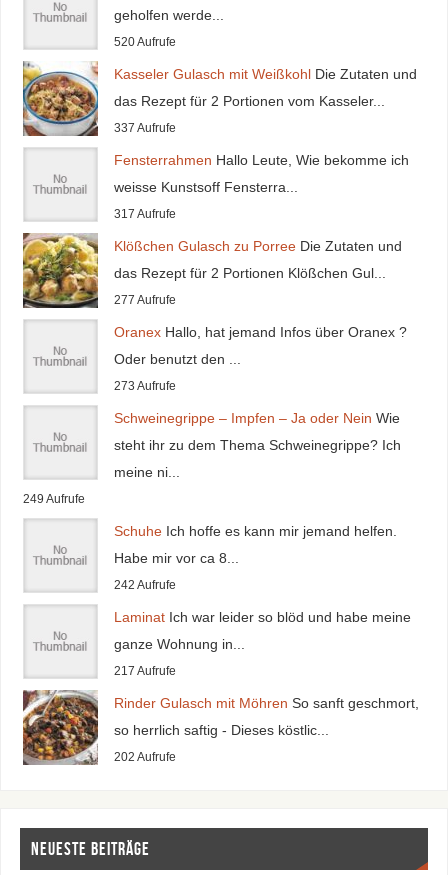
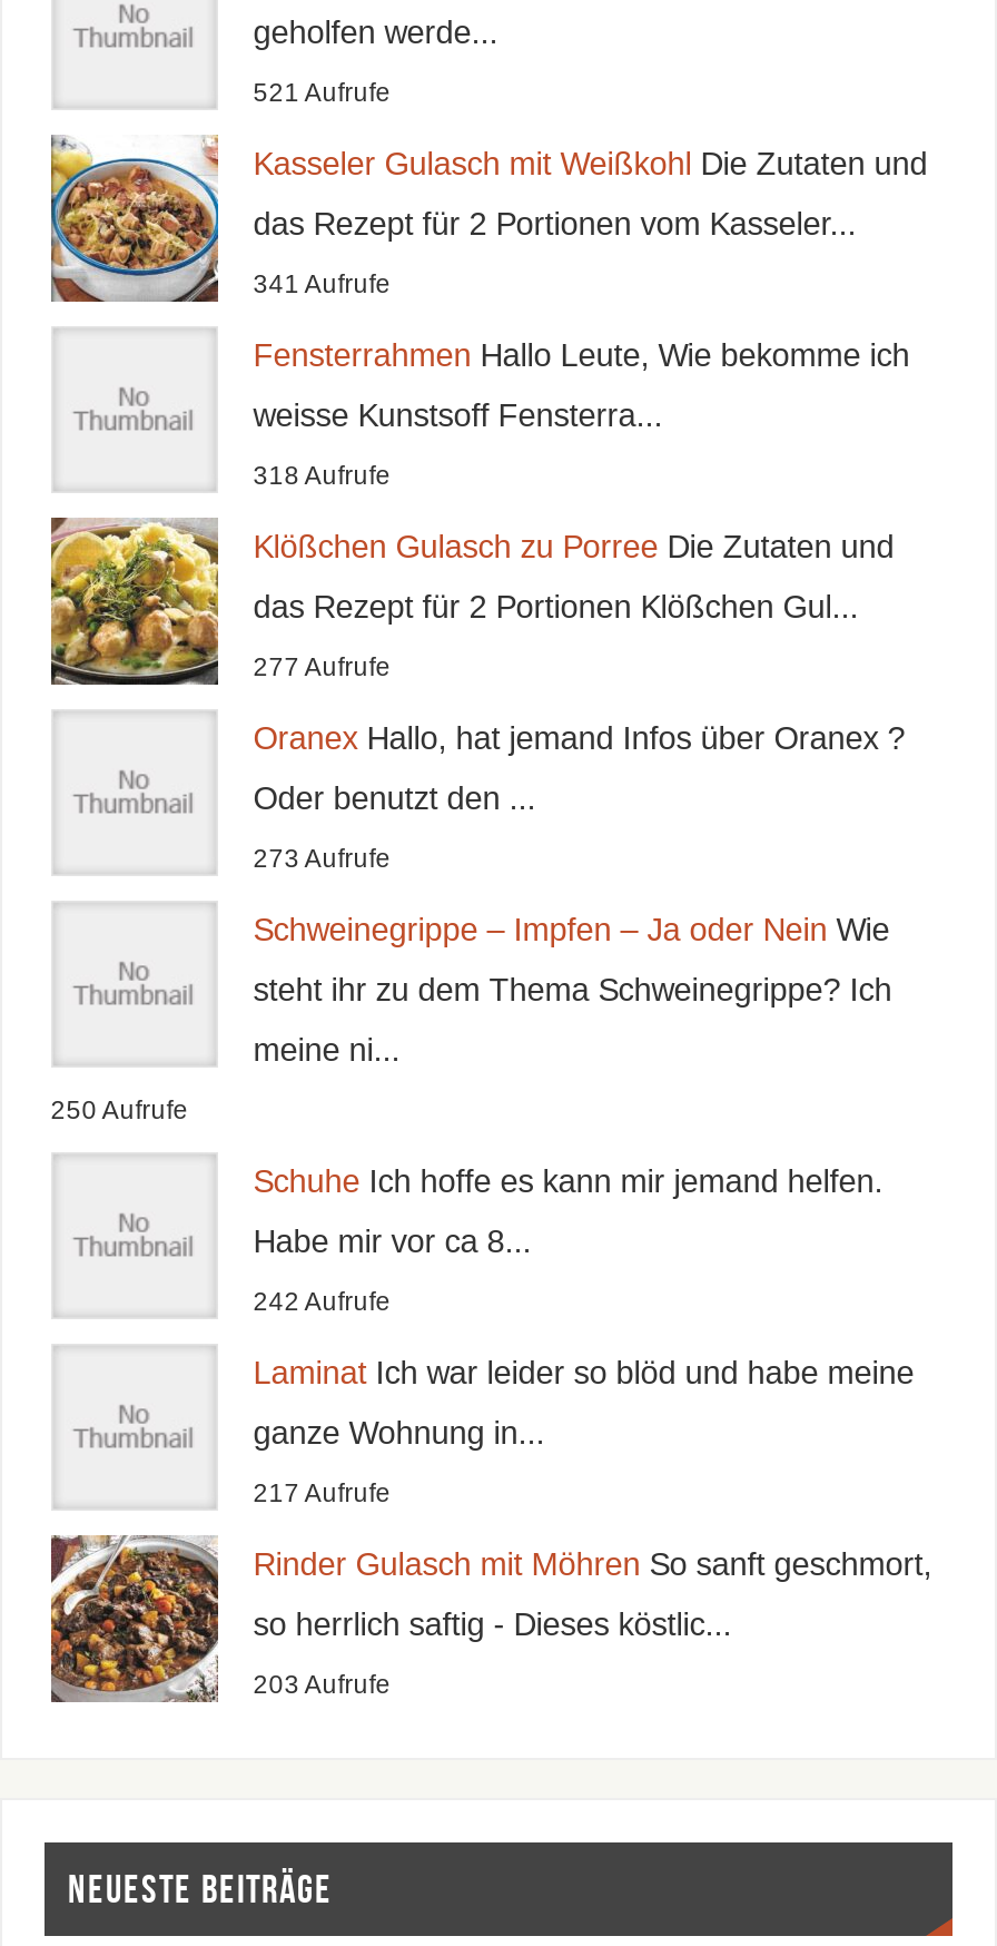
[114,36,176,48] 520 Aufrufe -> [253,80,391,107] 521 Aufrufe
[114,122,176,134] 337 Aufrufe -> [253,271,391,298] 341 Aufrufe
[114,208,176,220] 317 Aufrufe -> [253,463,391,490] 318 Aufrufe
[23,493,85,505] 249 Aufrufe -> [51,1097,188,1124] 250 Aufrufe
[114,751,176,763] 202 Aufrufe -> [253,1672,391,1699] 203 Aufrufe

